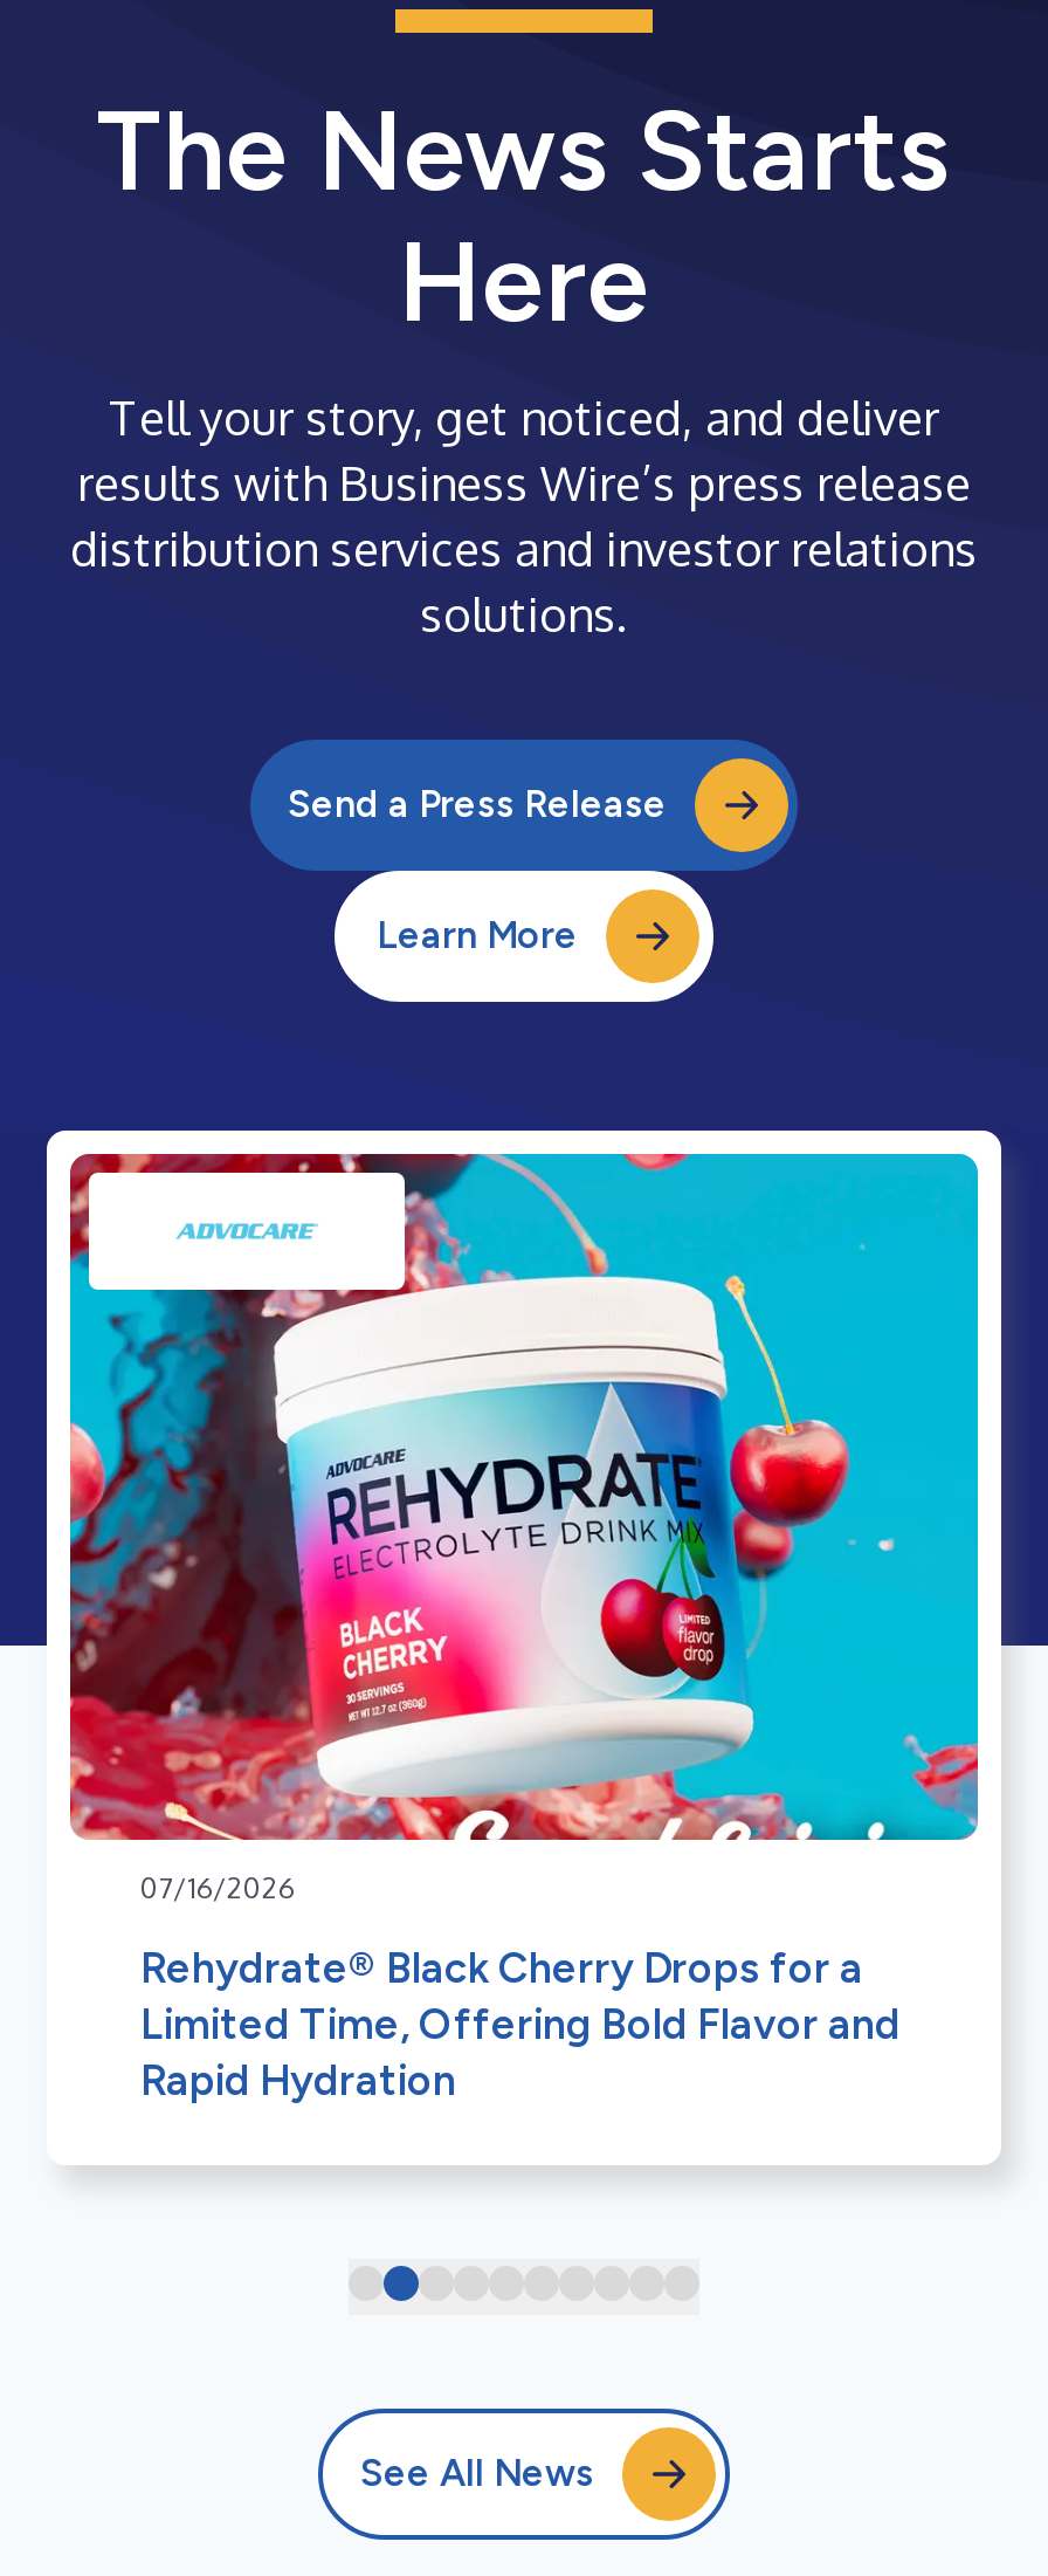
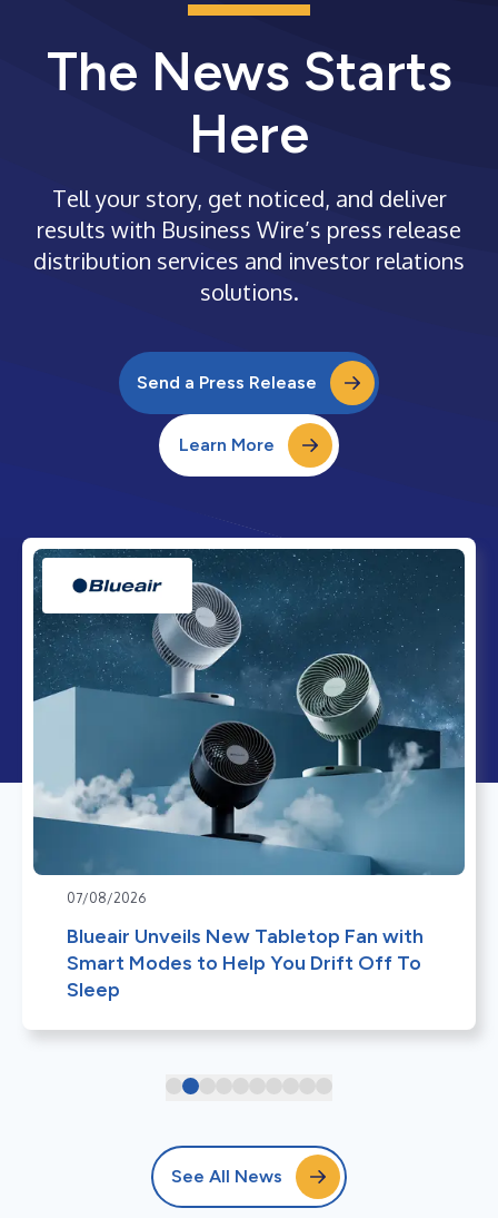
[68,1152,980,1905] [image] | 07/16/2026 -> [32,548,466,906] [image] | 07/08/2026
[140,1943,901,2106] Rehydrate® Black Cherry Drops for a | Limited Time, Offering Bold Flavor and | Rapid Hydration -> [67,924,424,1002] Blueair Unveils New Tabletop Fan with | Smart Modes to Help You Drift Off To | Sleep

